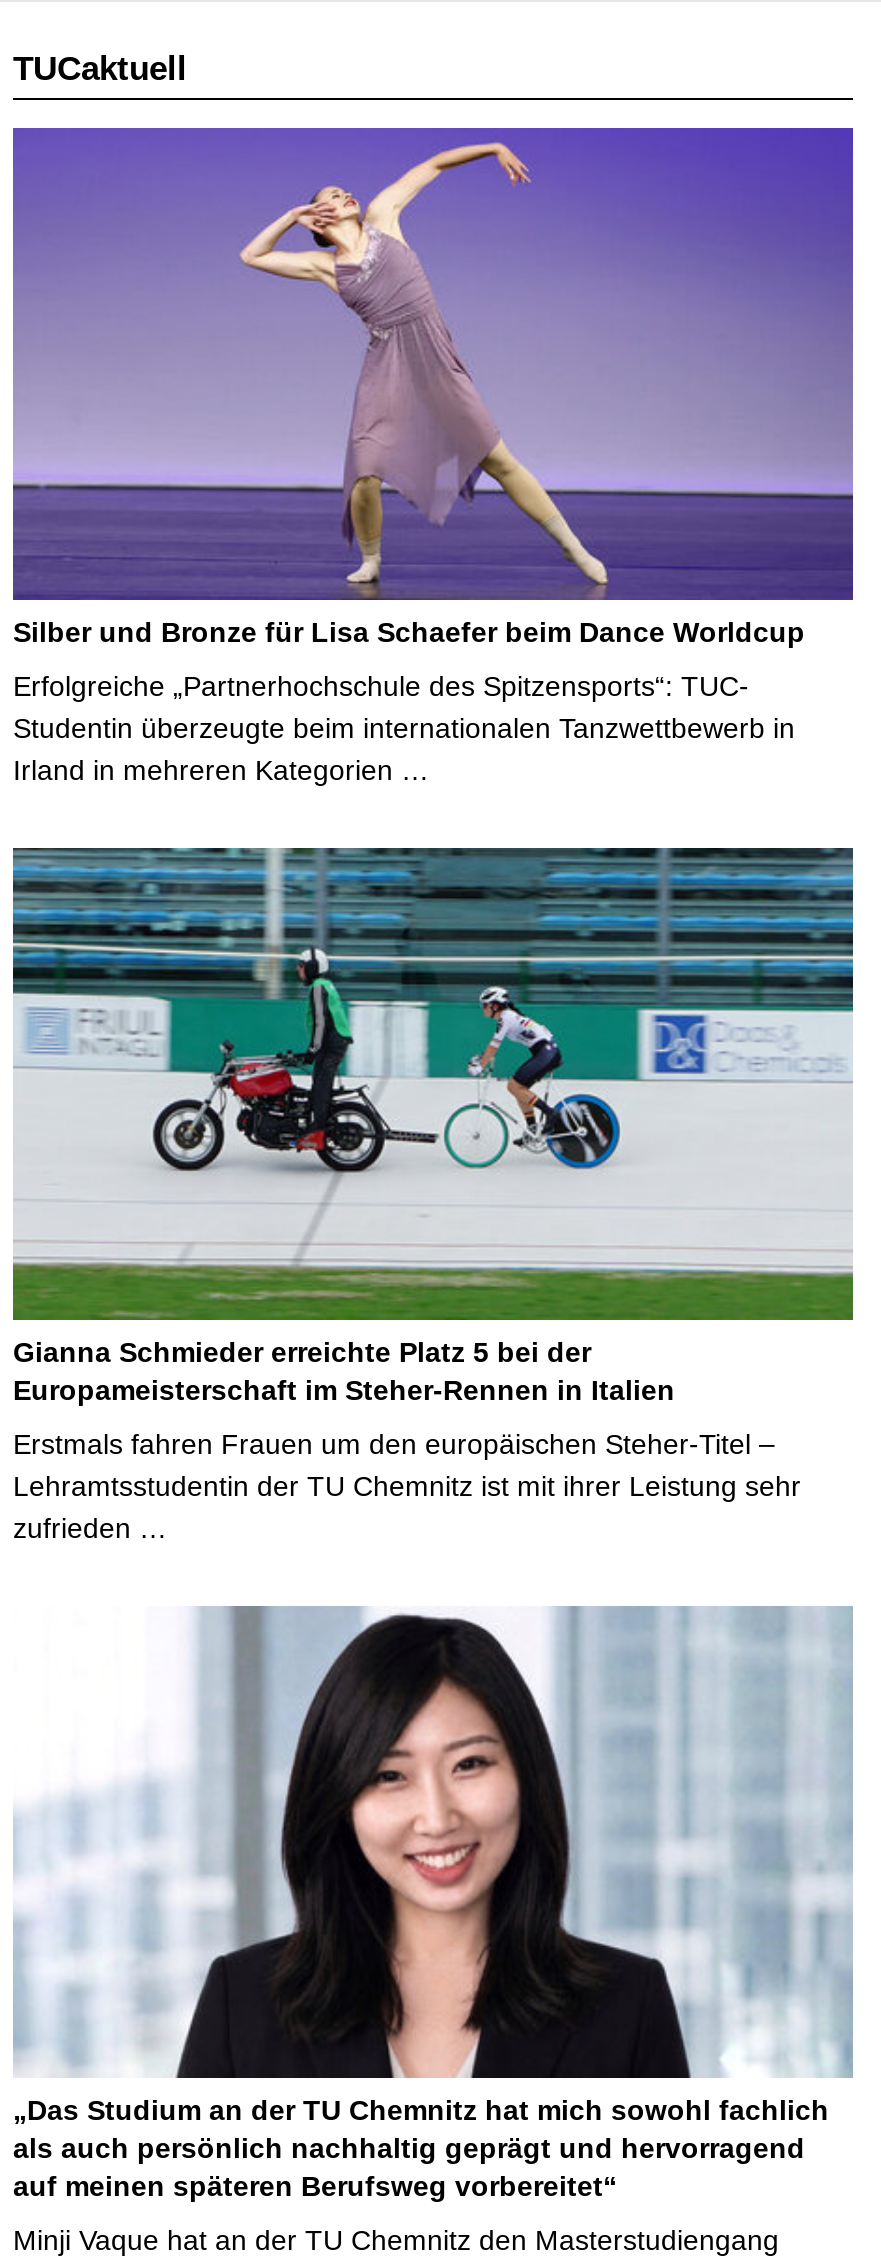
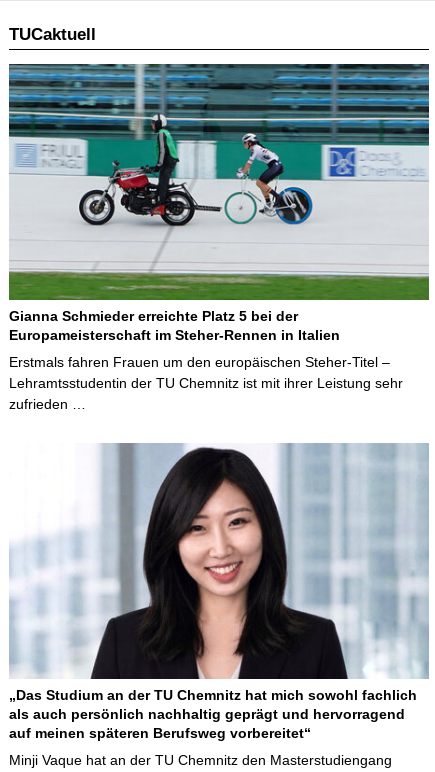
[11,126,855,786] [image] | Silber und Bronze für Lisa Schaefer beim Dance Worldcup | Erfolgreiche „Partnerhochschule des Spitzensports“: TUC- | Studentin überzeugte beim internationalen Tanzwettbewerb in | Irland in mehreren Kategorien … -> none

